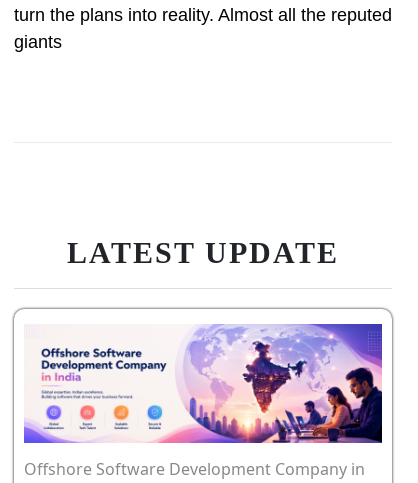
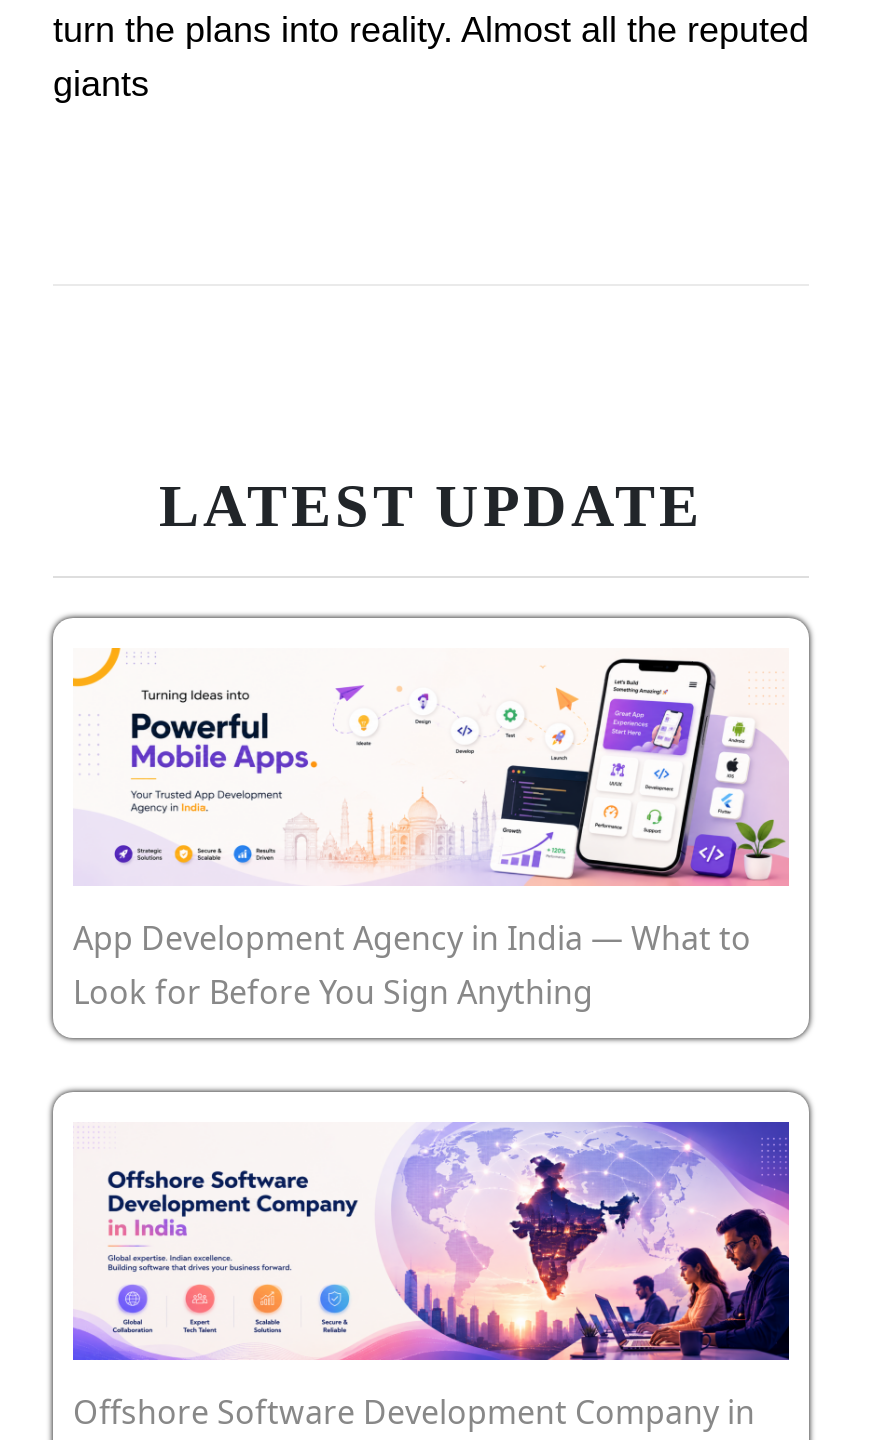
none -> [71,646,789,1014] [image] | App Development Agency in India — What to | Look for Before You Sign Anything

